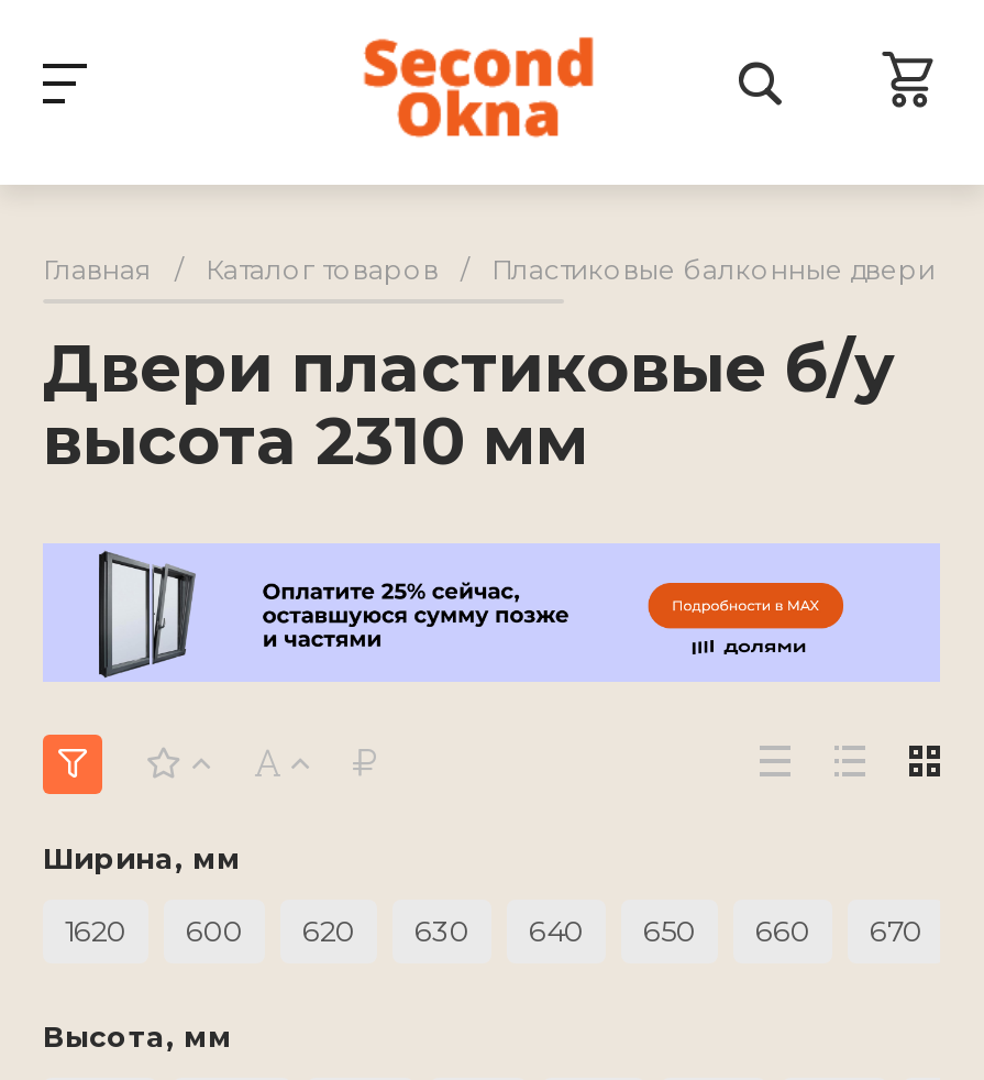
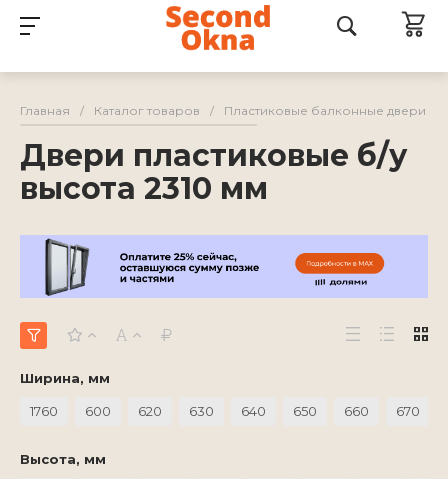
[65,913,126,948] 1620 -> [30,403,58,419] 1760

